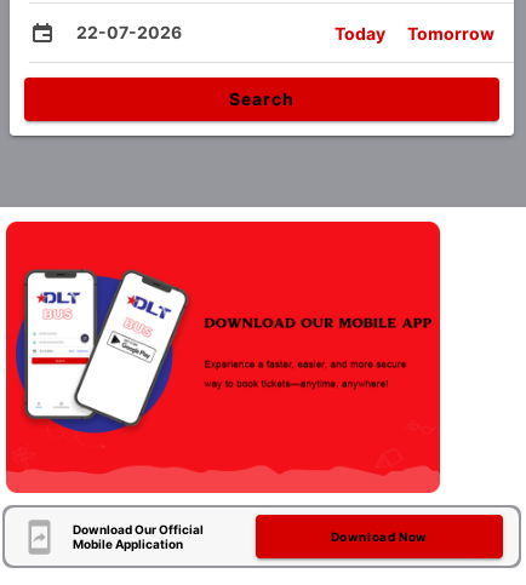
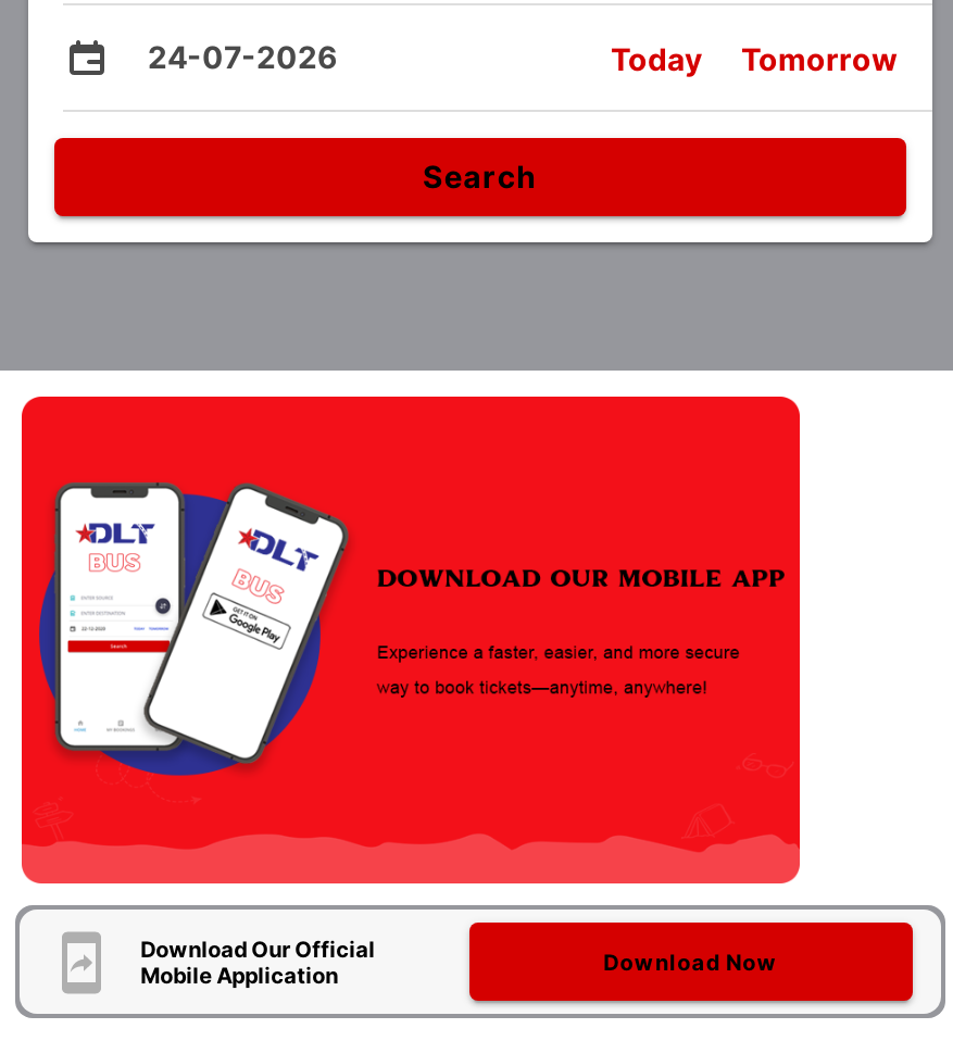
[76,22,182,42] 22-07-2026 -> [148,38,337,75] 24-07-2026

